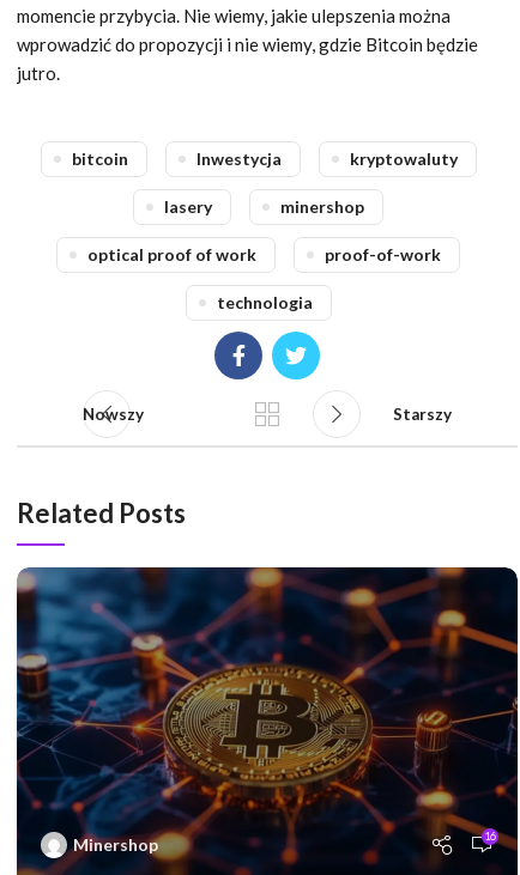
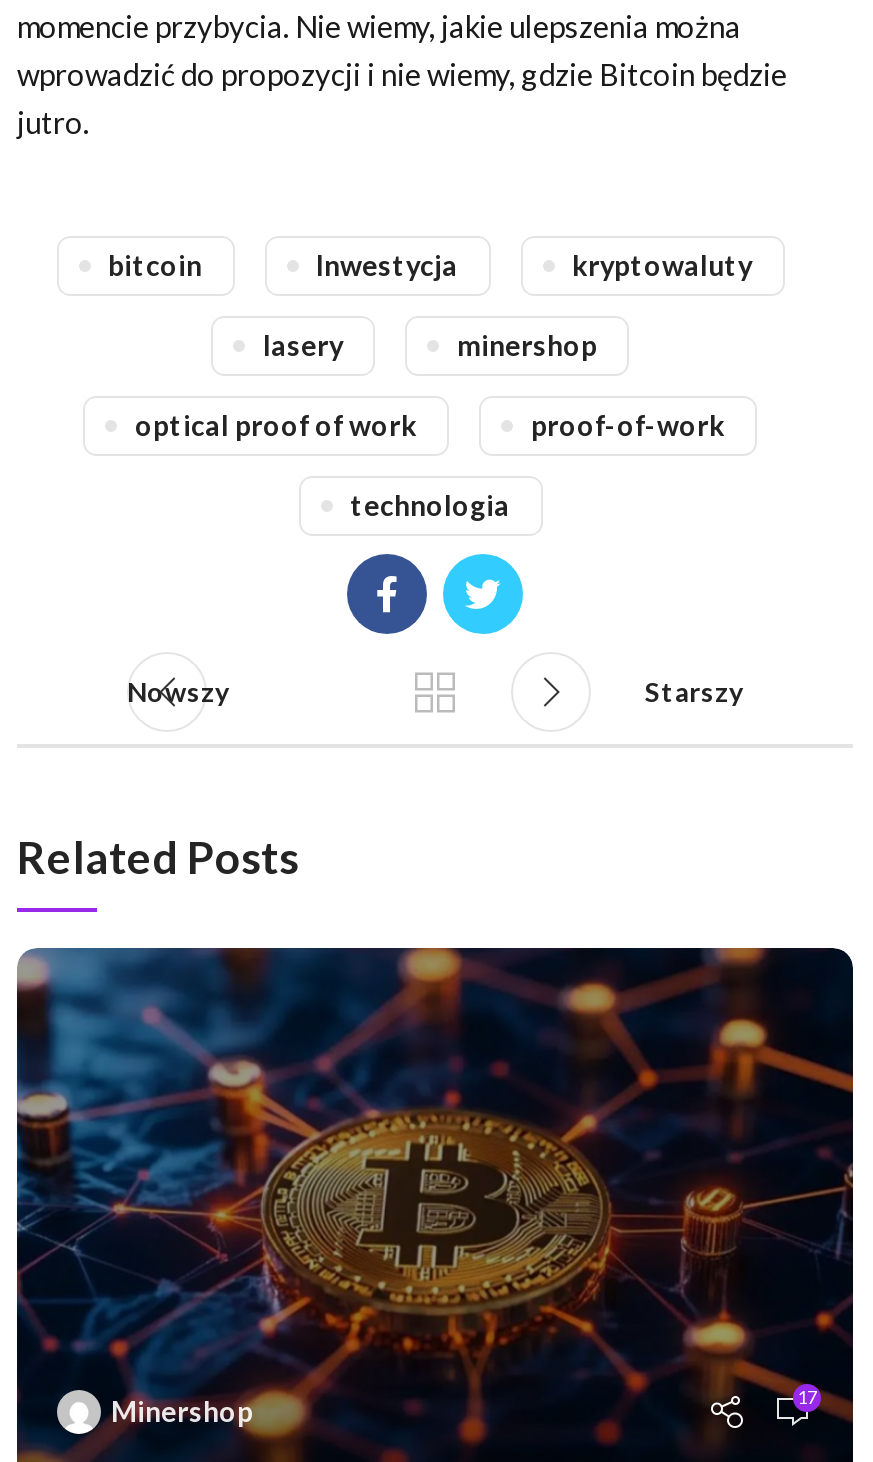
[484,830,496,843] 16 -> [797,1387,817,1409] 17

